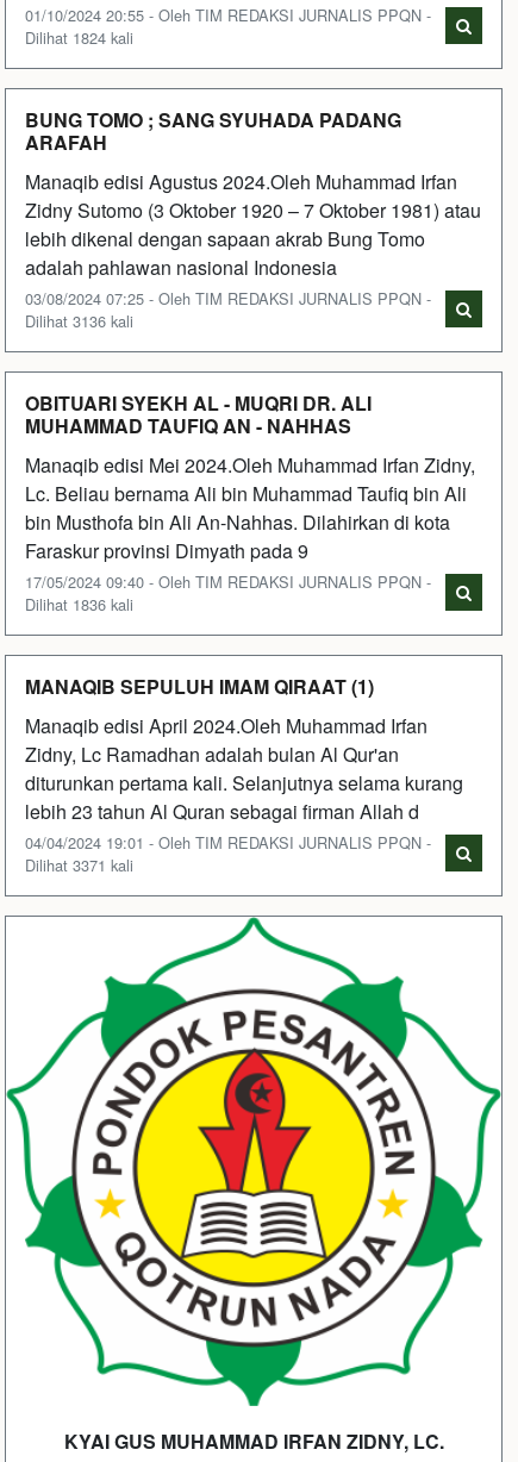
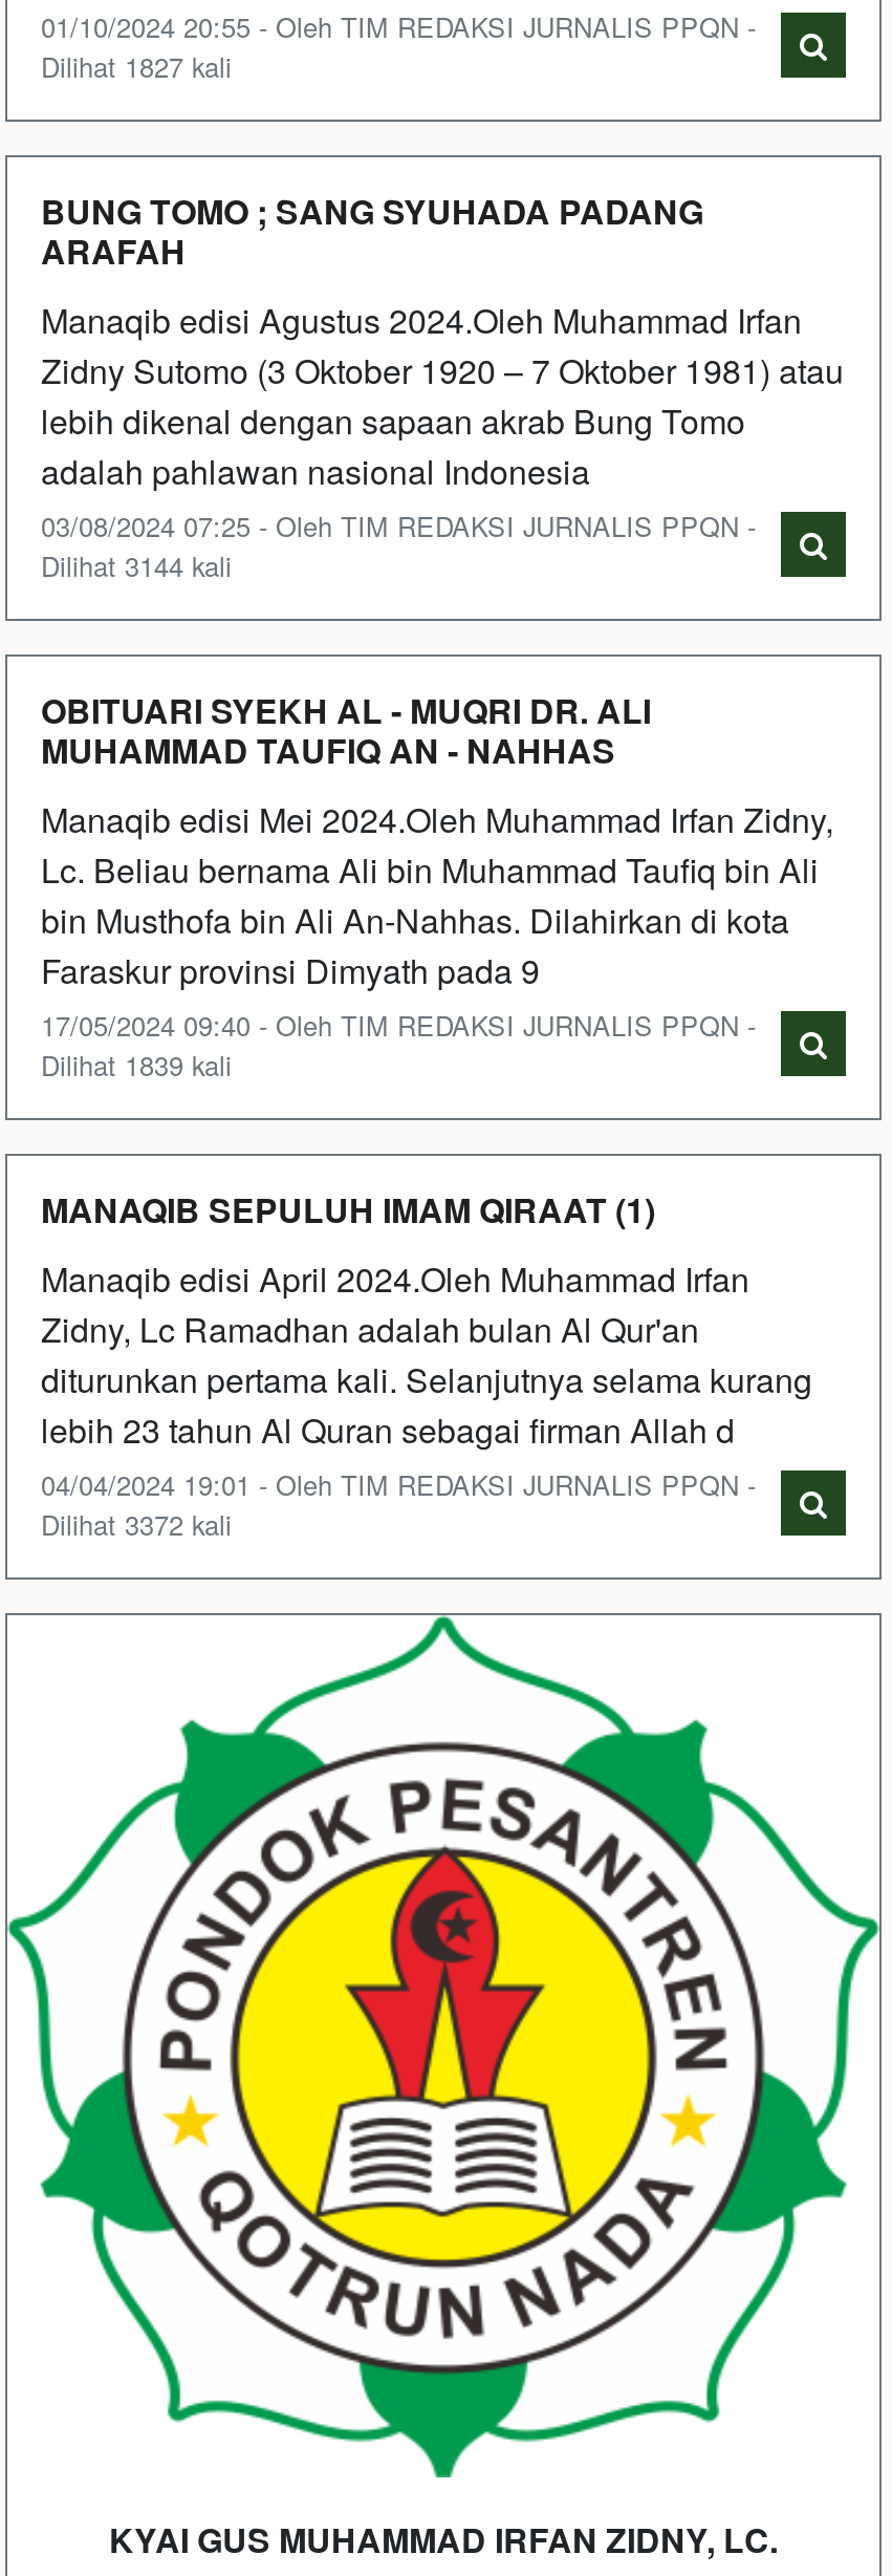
[25,26,133,49] Dilihat 1824 kali -> [41,46,232,86] Dilihat 1827 kali
[25,309,133,332] Dilihat 3136 kali -> [41,545,232,585] Dilihat 3144 kali
[25,593,133,615] Dilihat 1836 kali -> [41,1044,232,1084] Dilihat 1839 kali
[25,853,133,876] Dilihat 3371 kali -> [41,1504,232,1544] Dilihat 3372 kali

